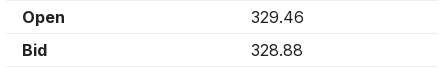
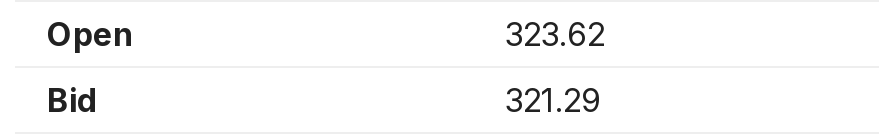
[251,7,304,27] 329.46 -> [505,14,605,54] 323.62
[251,40,303,60] 328.88 -> [505,80,601,120] 321.29

